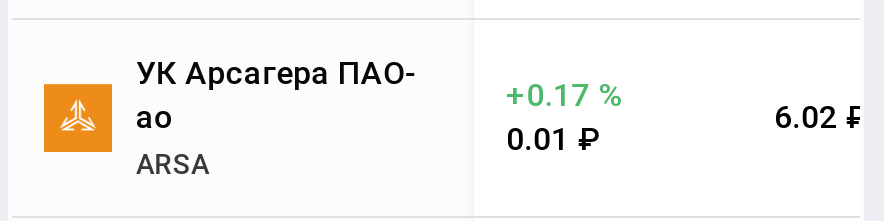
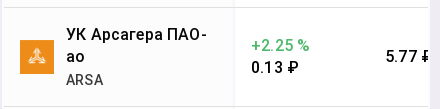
[506,76,624,114] +0.17 % -> [251,36,310,55] +2.25 %
[774,98,870,136] 6.02 ₽ -> [385,47,433,66] 5.77 ₽
[506,120,602,158] 0.01 ₽ -> [251,58,299,77] 0.13 ₽

